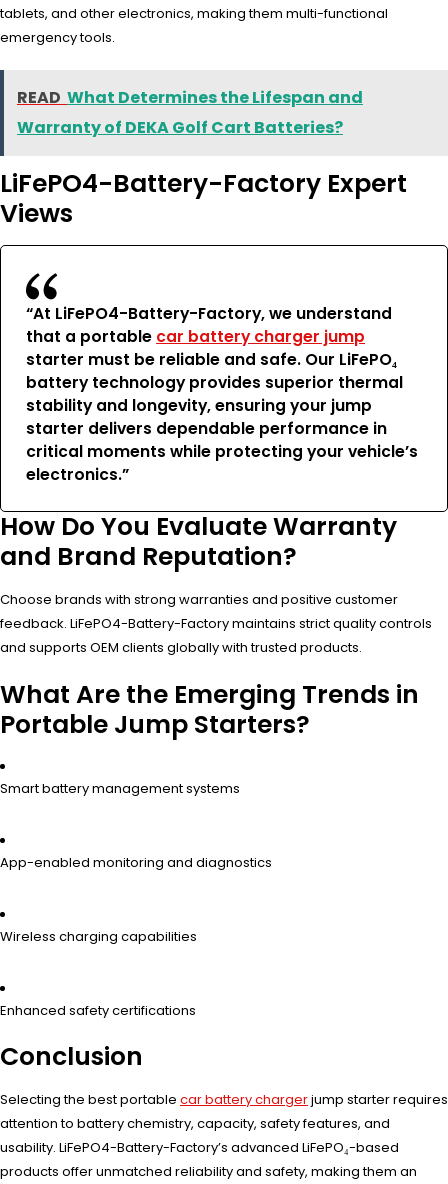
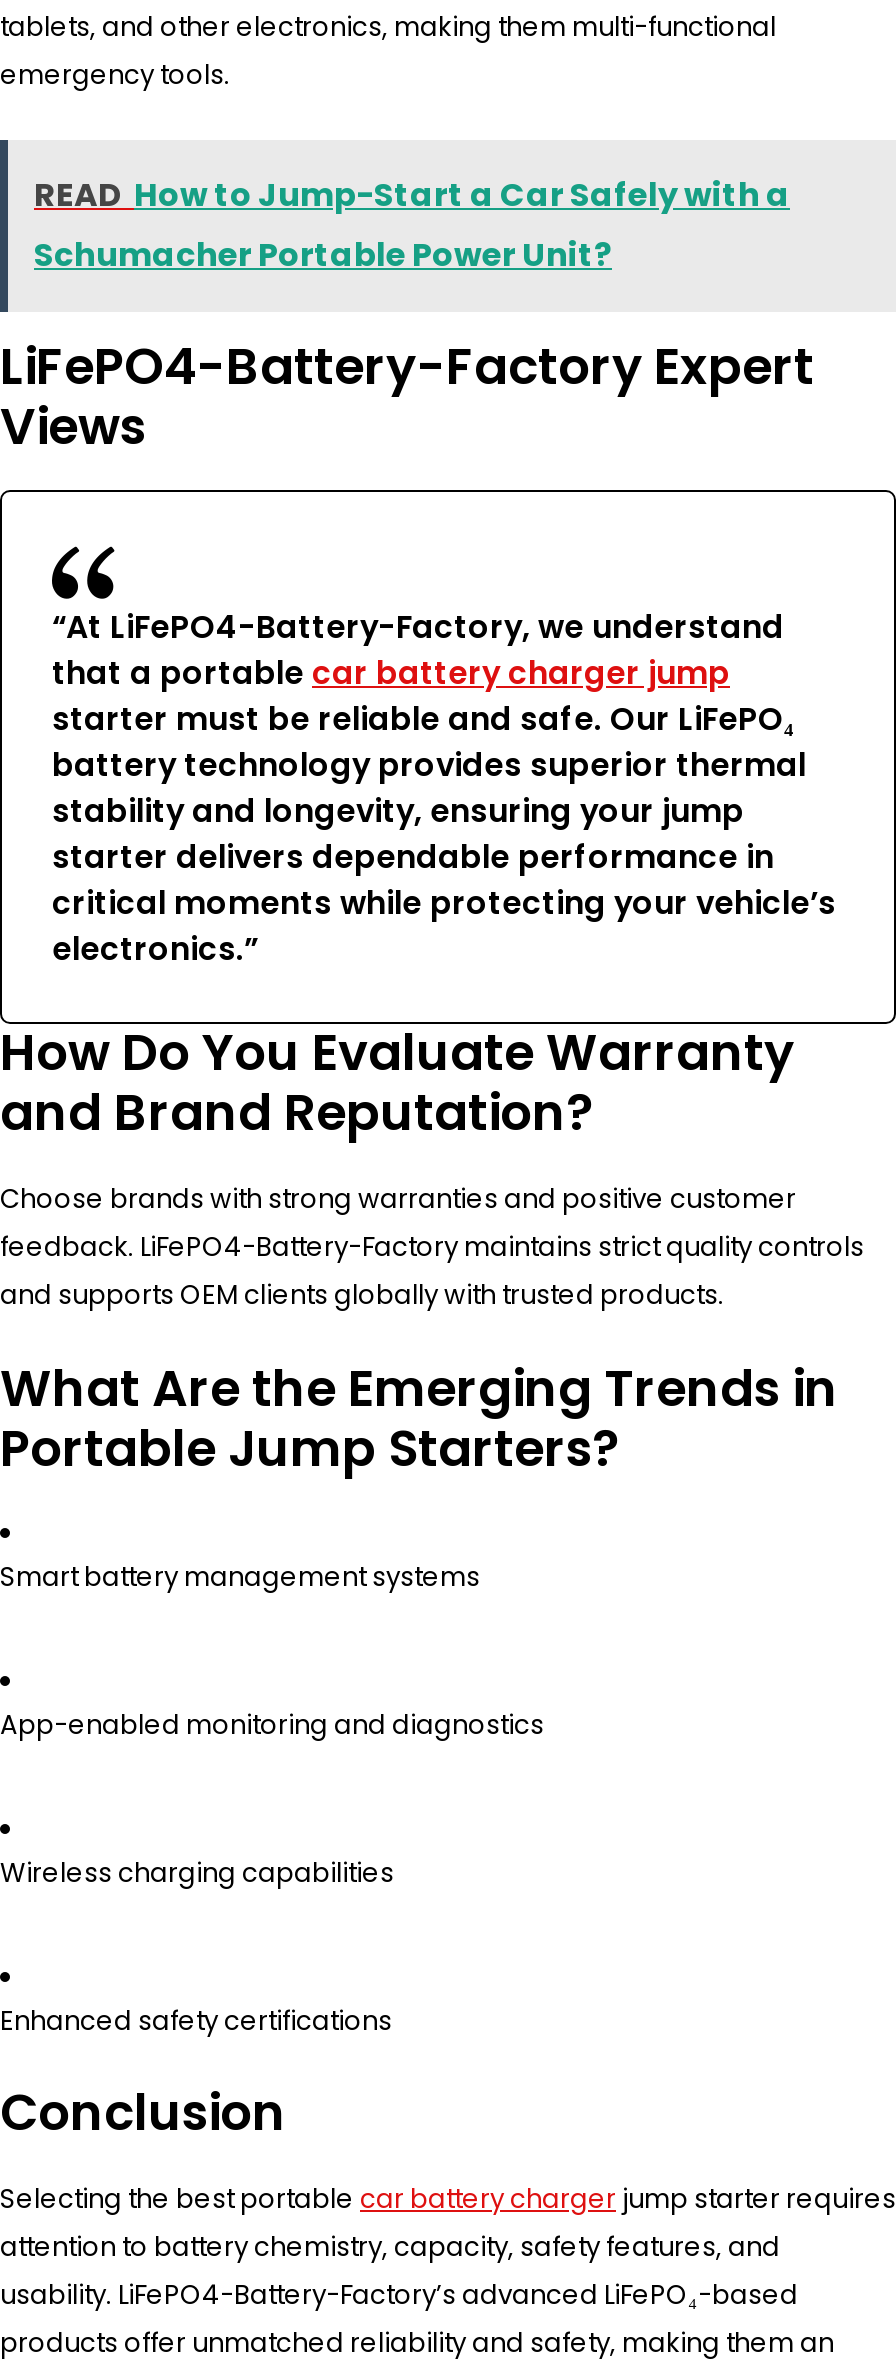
[17,86,363,139] READ What Determines the Lifespan and | Warranty of DEKA Golf Cart Batteries? -> [34,172,790,278] READ How to Jump-Start a Car Safely with a | Schumacher Portable Power Unit?

